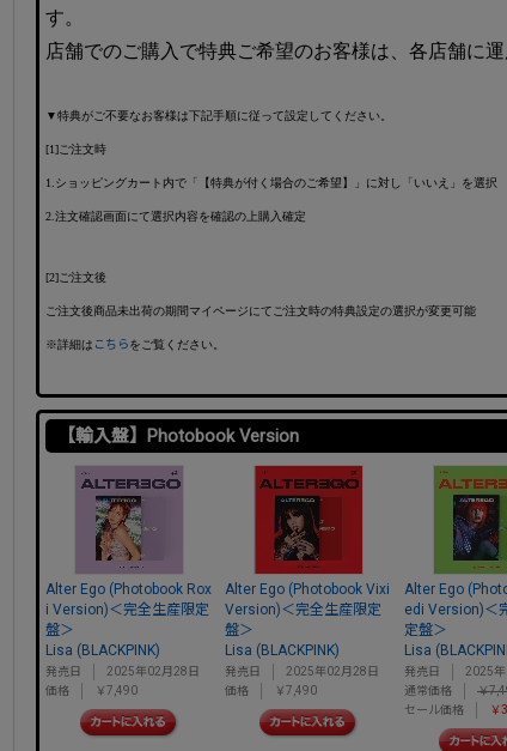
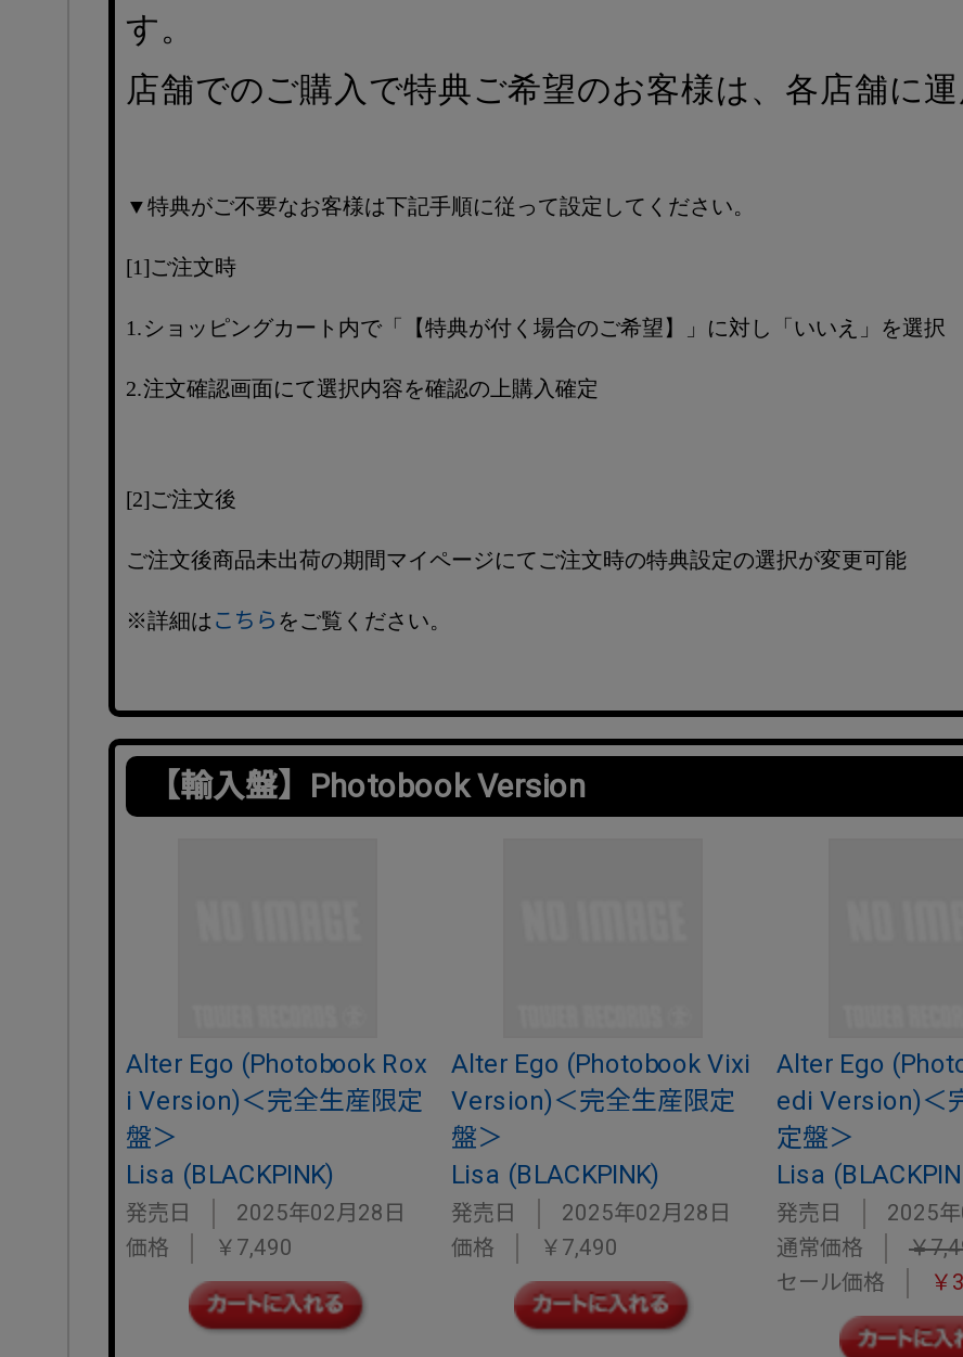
[75,466,183,574] [image] -> none
[253,465,364,575] [image] -> none
[433,465,503,575] [image] -> none

